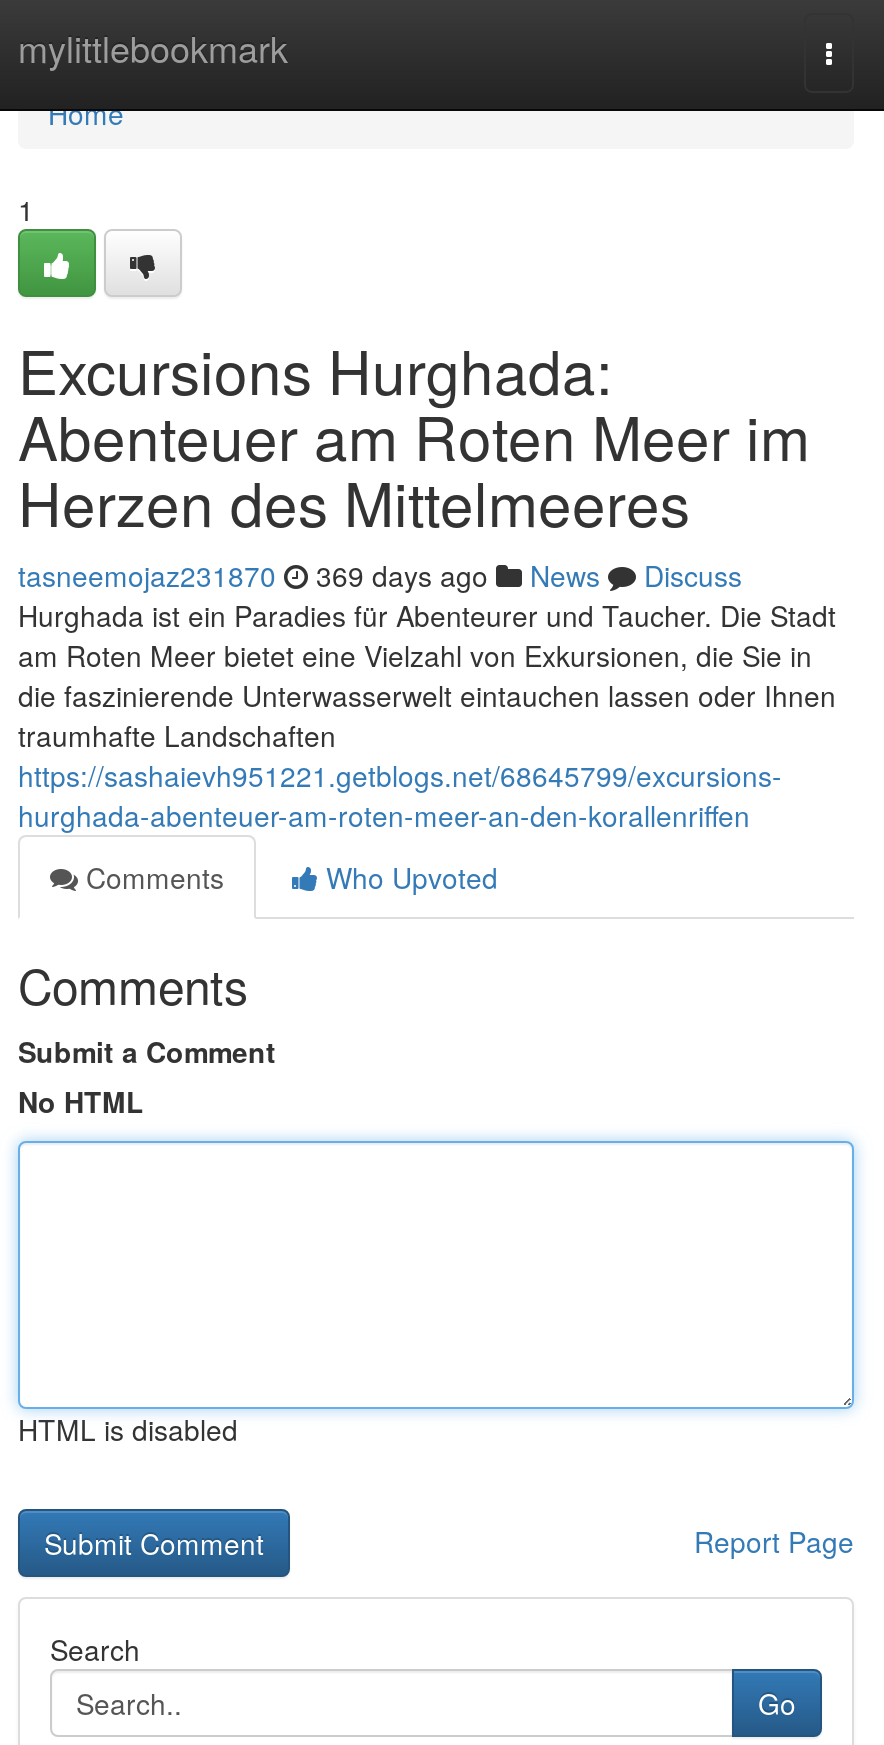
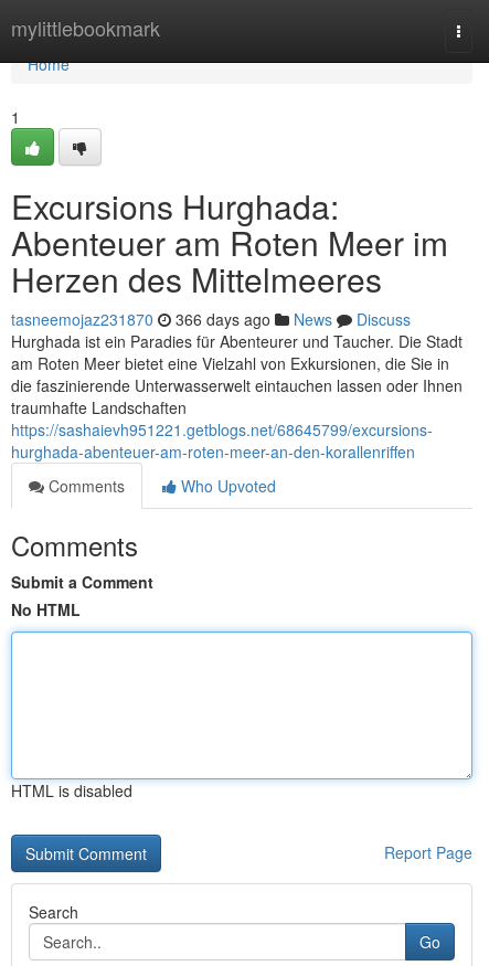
[18,555,742,595] tasneemojaz231870 369 days ago News Discuss -> [11,308,411,330] tasneemojaz231870 366 days ago News Discuss

